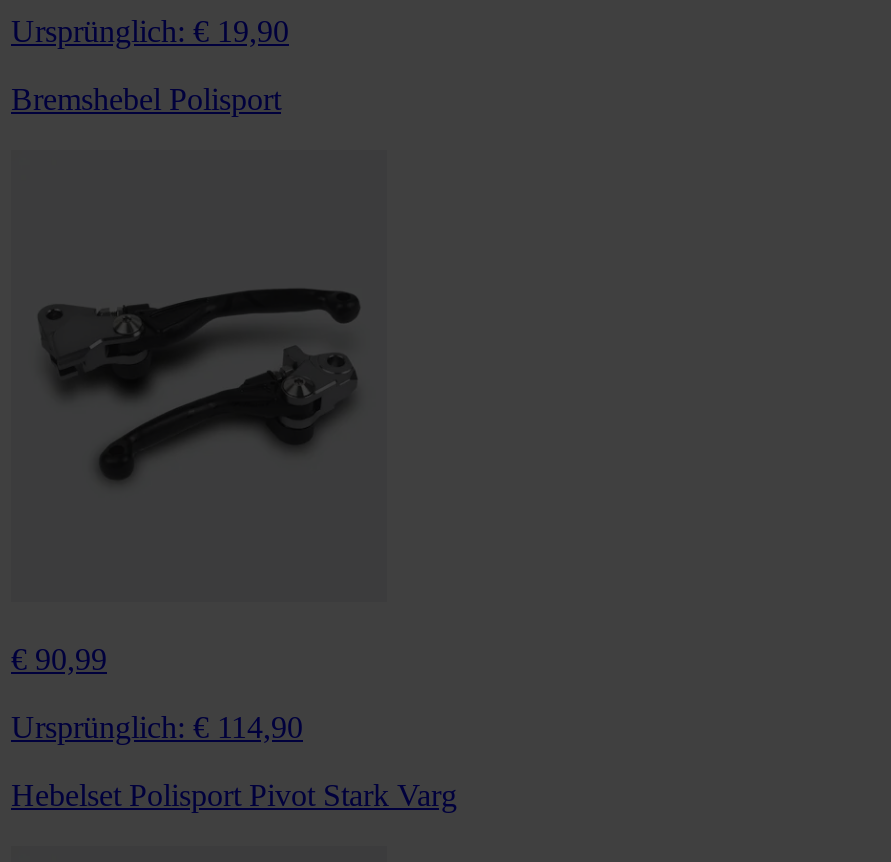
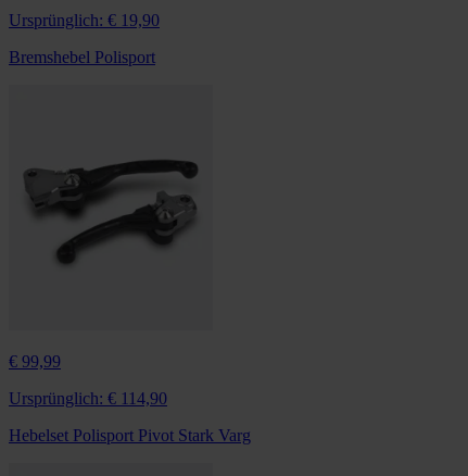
[11,641,107,675] € 90,99 -> [9,352,61,370] € 99,99

